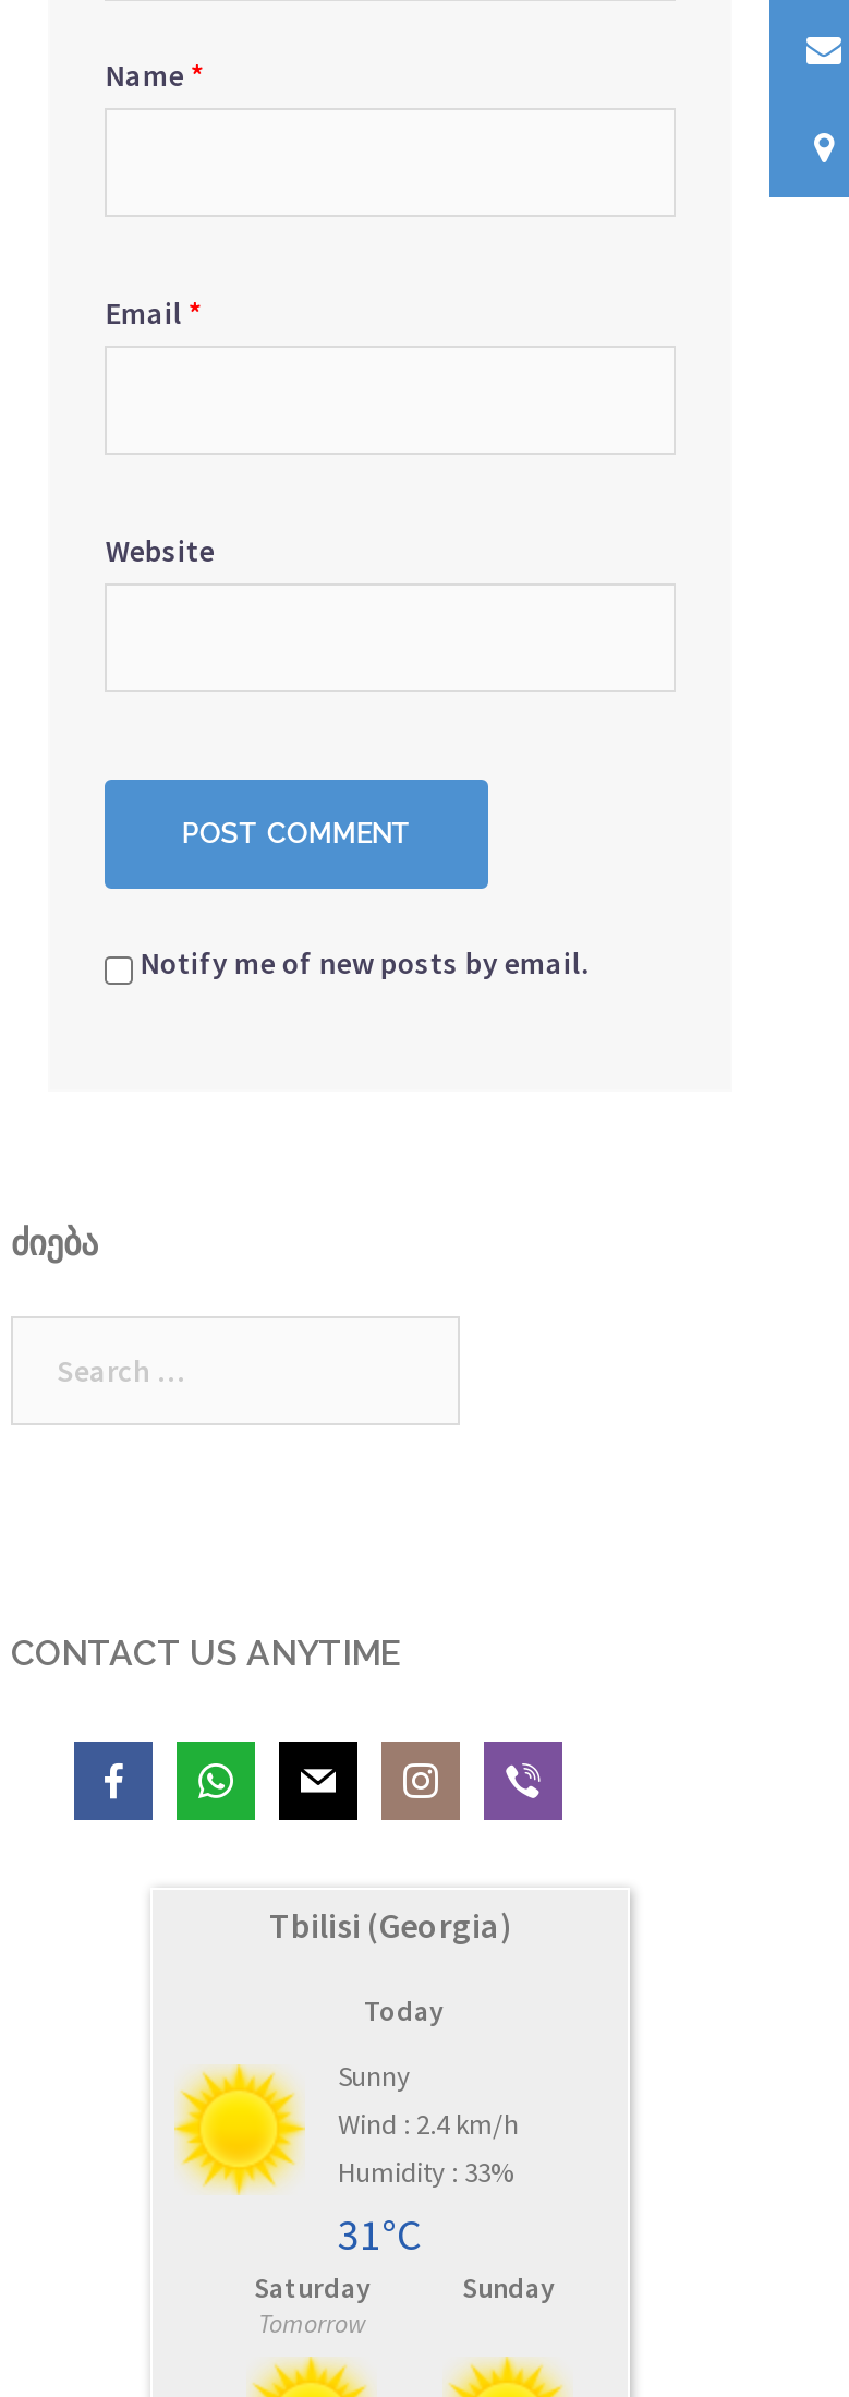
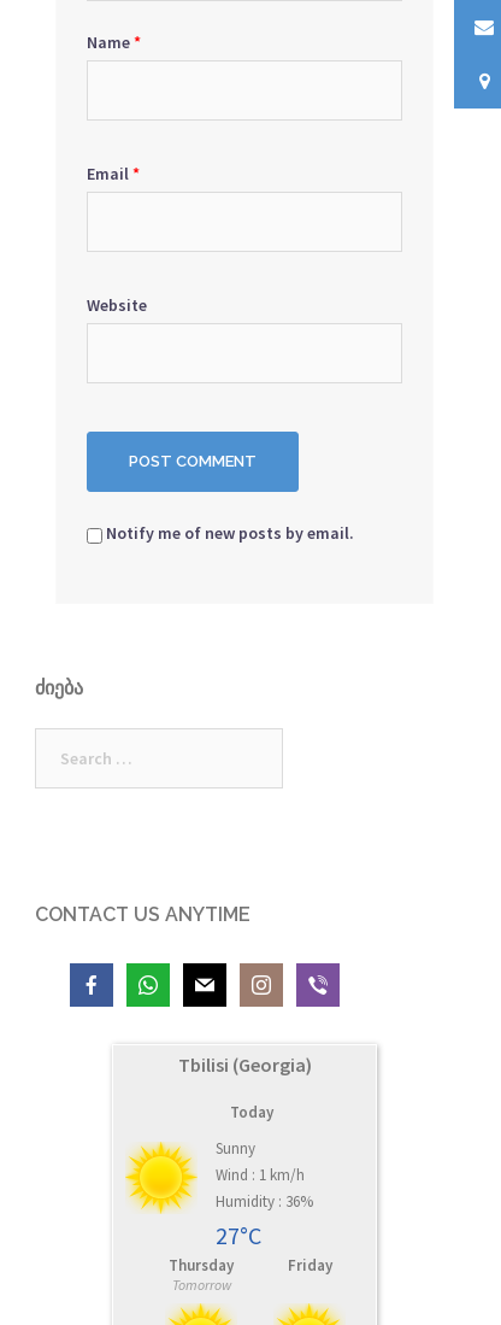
[254,2106,519,2306] Wind : 2.4 km/h | Humidity : 33% | 31°C | Saturday -> [169,1164,313,1275] Wind : 1 km/h | Humidity : 36% | 27°C | Thursday
[462,2269,554,2306] Sunday -> [287,1254,332,1275] Friday

